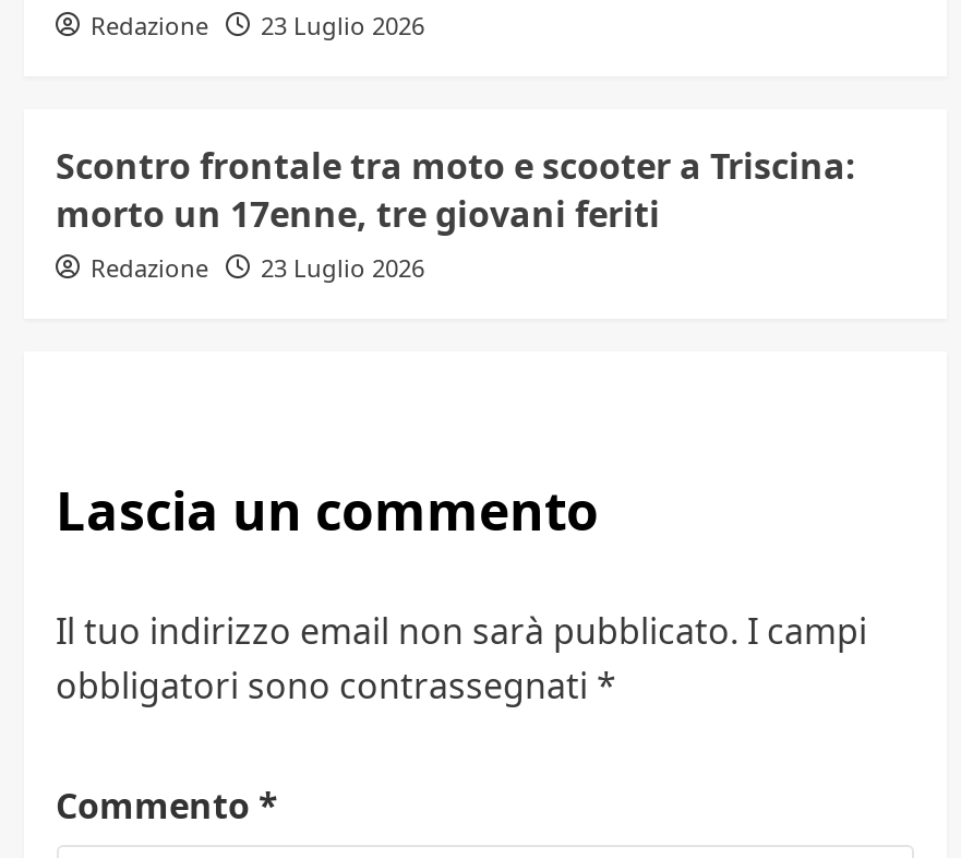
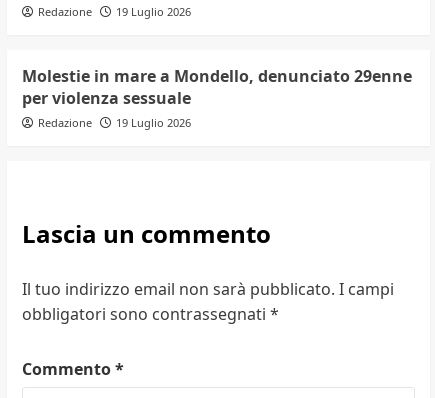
[91,9,424,42] Redazione 23 Luglio 2026 -> [37,4,190,19] Redazione 19 Luglio 2026
[56,142,856,238] Scontro frontale tra moto e scooter a Triscina: | morto un 17enne, tre giovani feriti -> [21,65,411,109] Molestie in mare a Mondello, denunciato 29enne | per violenza sessuale
[91,252,424,284] Redazione 23 Luglio 2026 -> [37,115,190,130] Redazione 19 Luglio 2026

